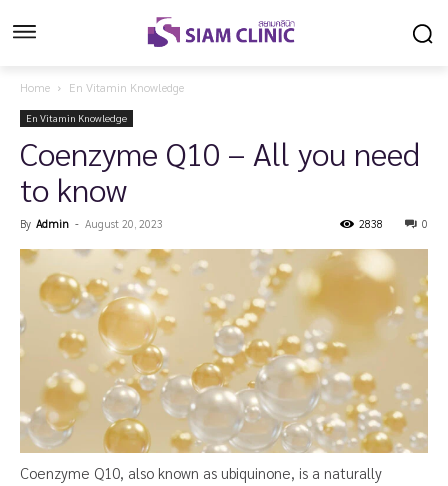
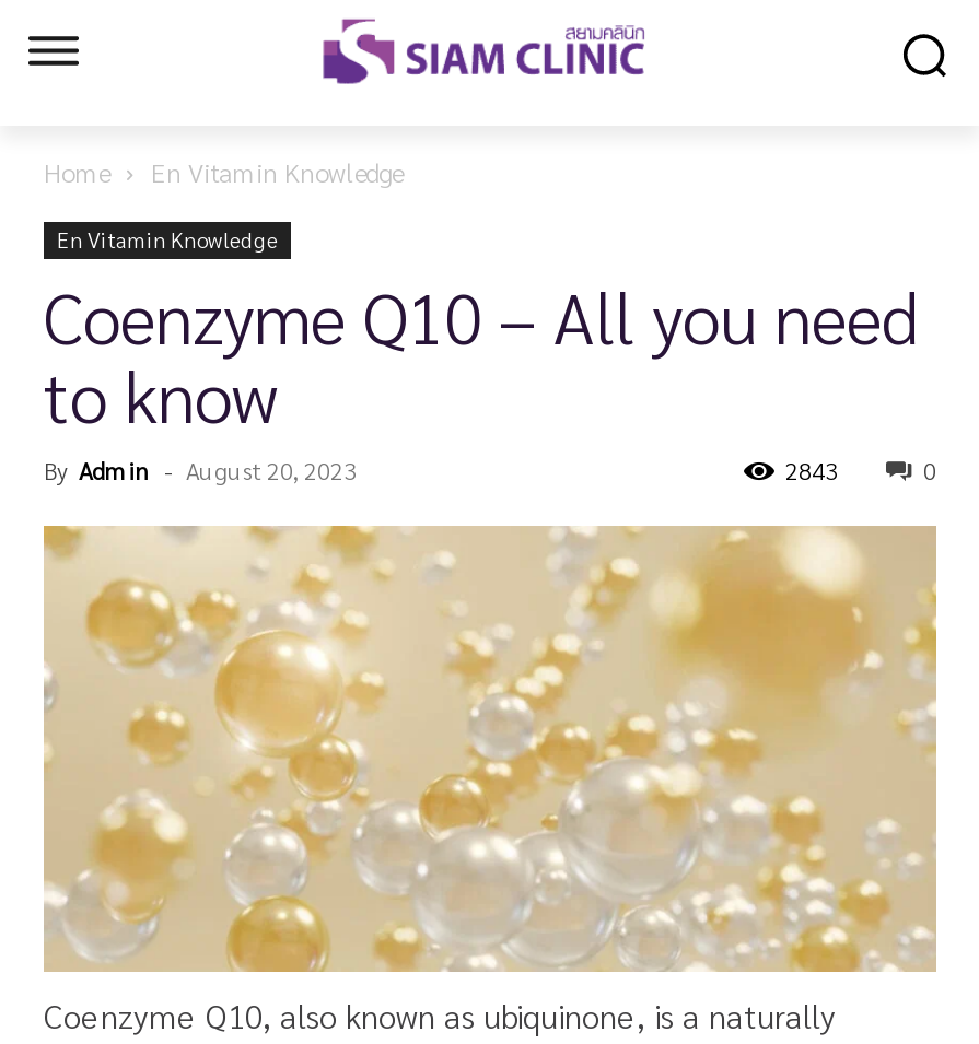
[359,216,383,231] 2838 -> [785,453,838,486] 2843

